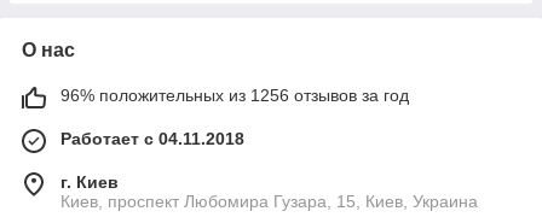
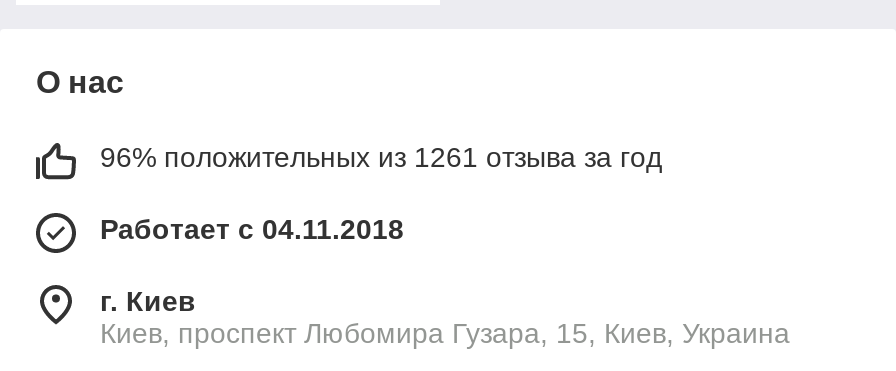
[60,85,409,105] 96% положительных из 1256 отзывов за год -> [100,141,662,173] 96% положительных из 1261 отзыва за год

